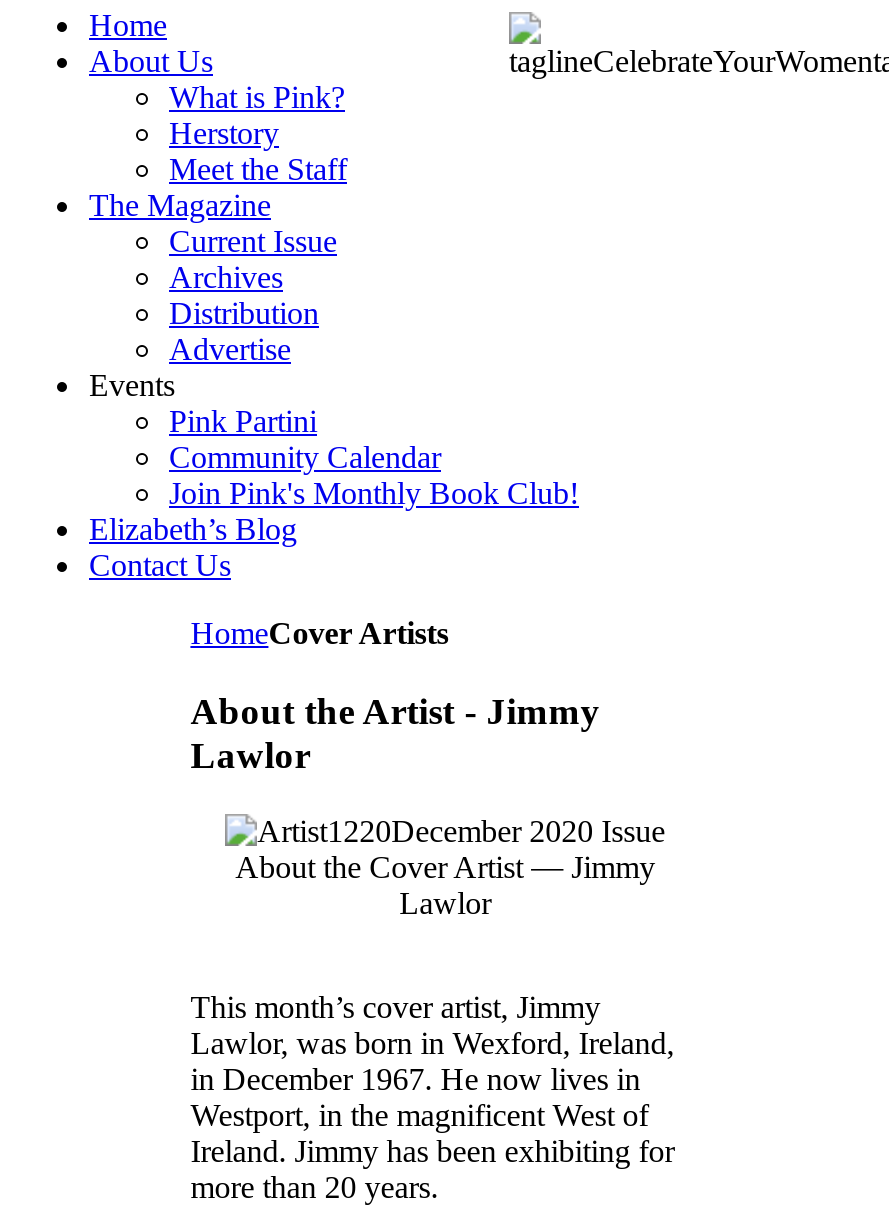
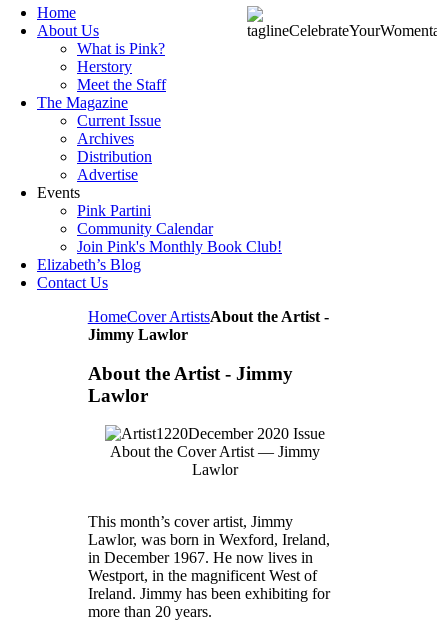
[190,616,448,650] HomeCover Artists -> [88,308,329,343] HomeCover ArtistsAbout the Artist - | Jimmy Lawlor

